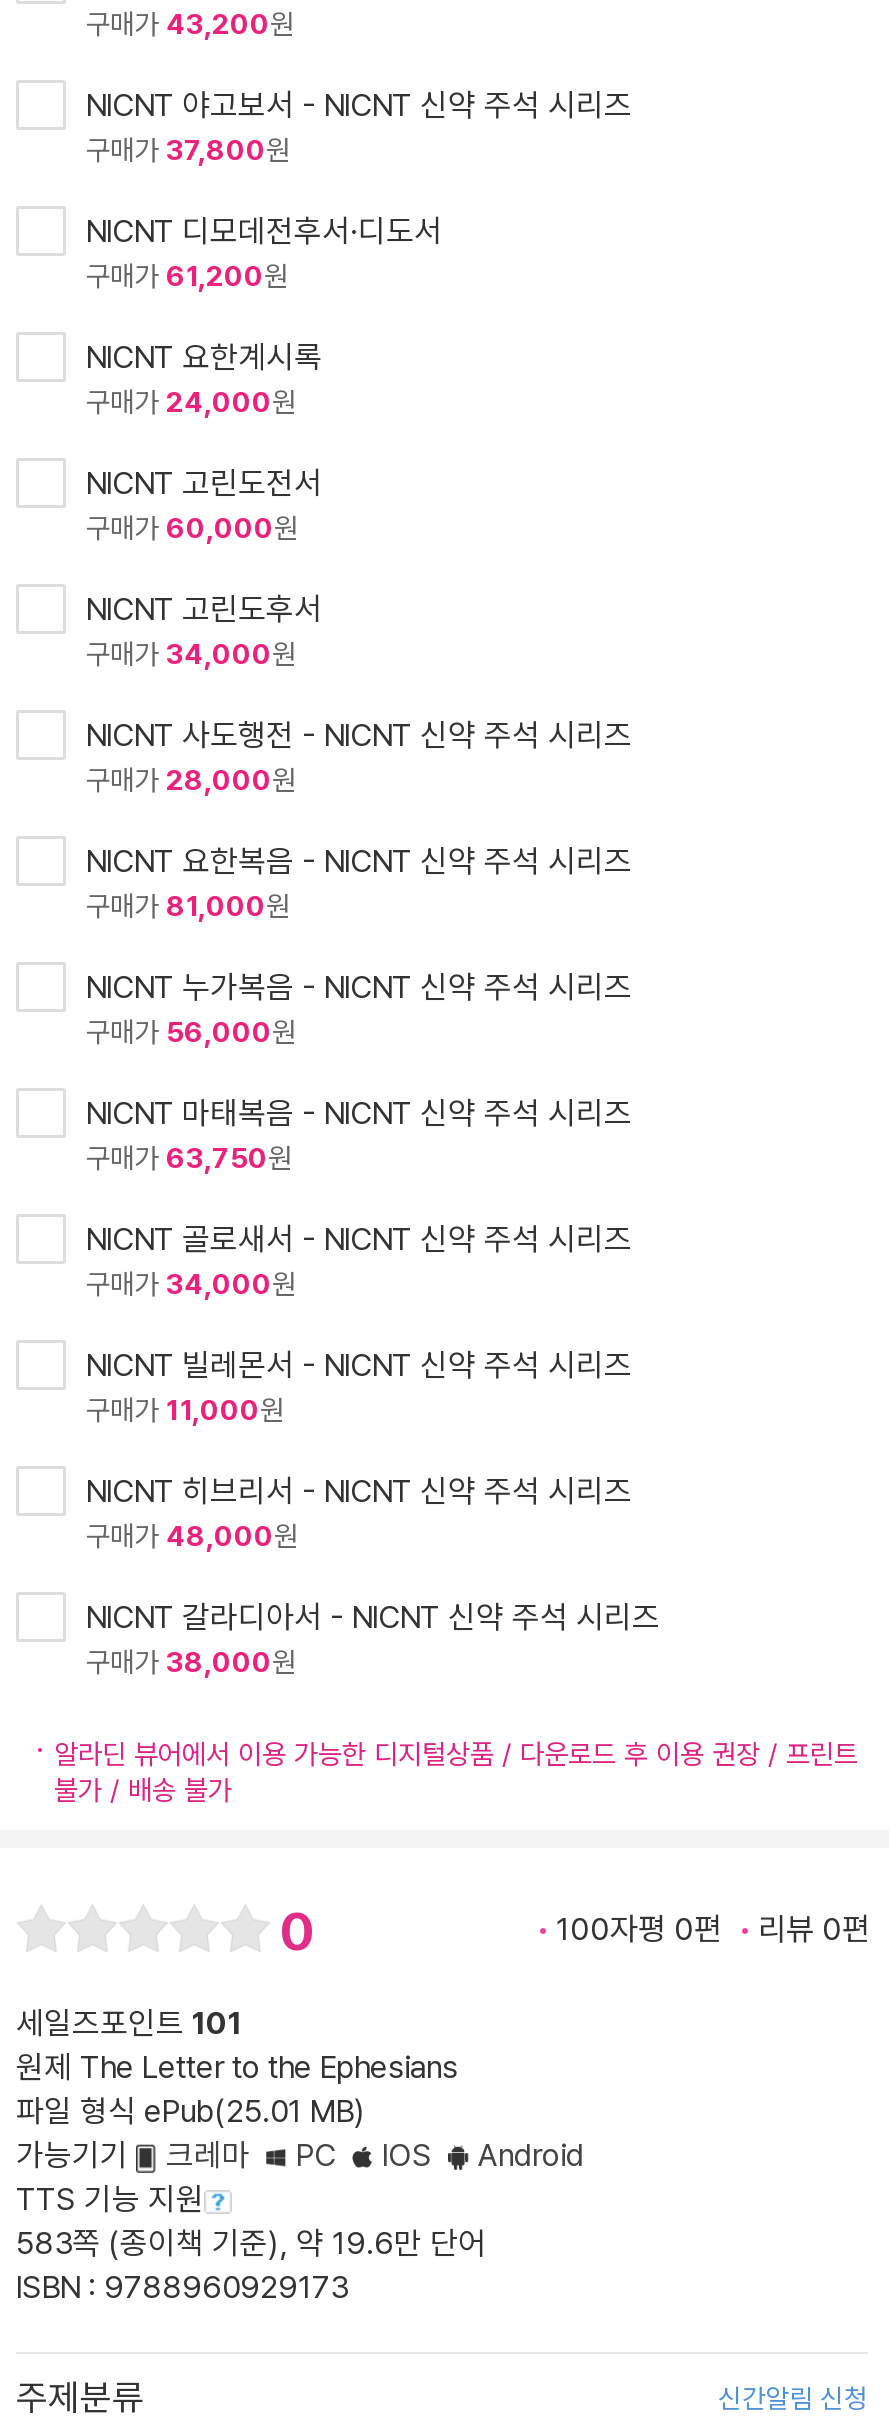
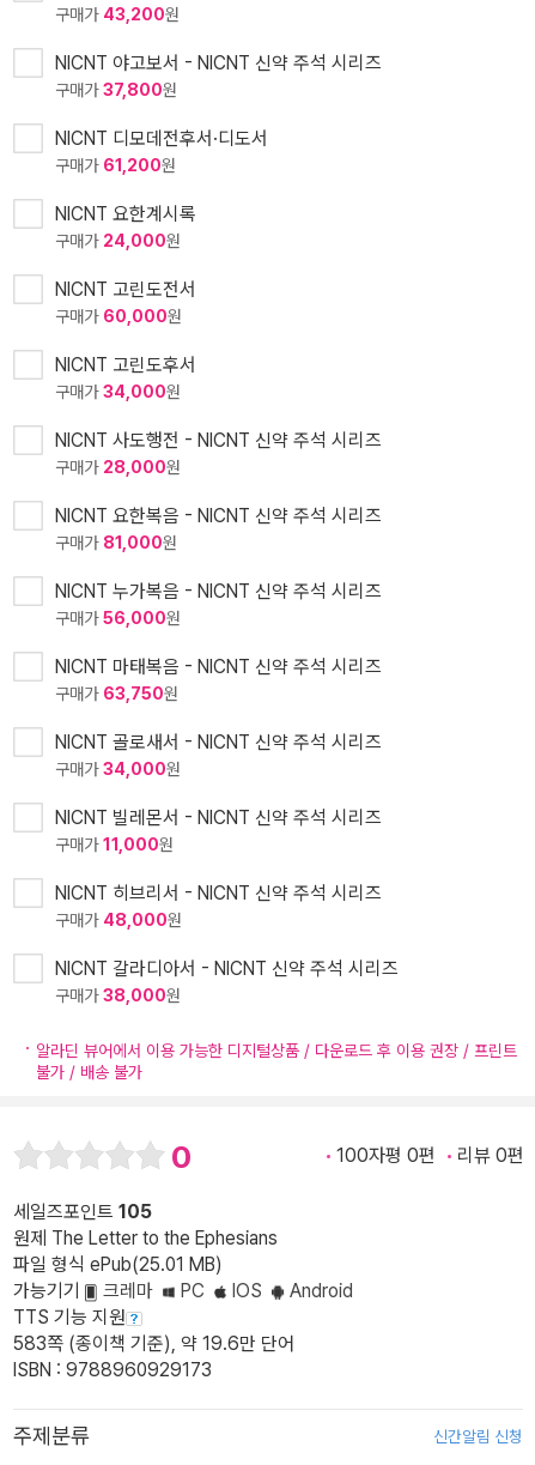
[16,2003,242,2041] 세일즈포인트 101 -> [13,1200,152,1223] 세일즈포인트 105

